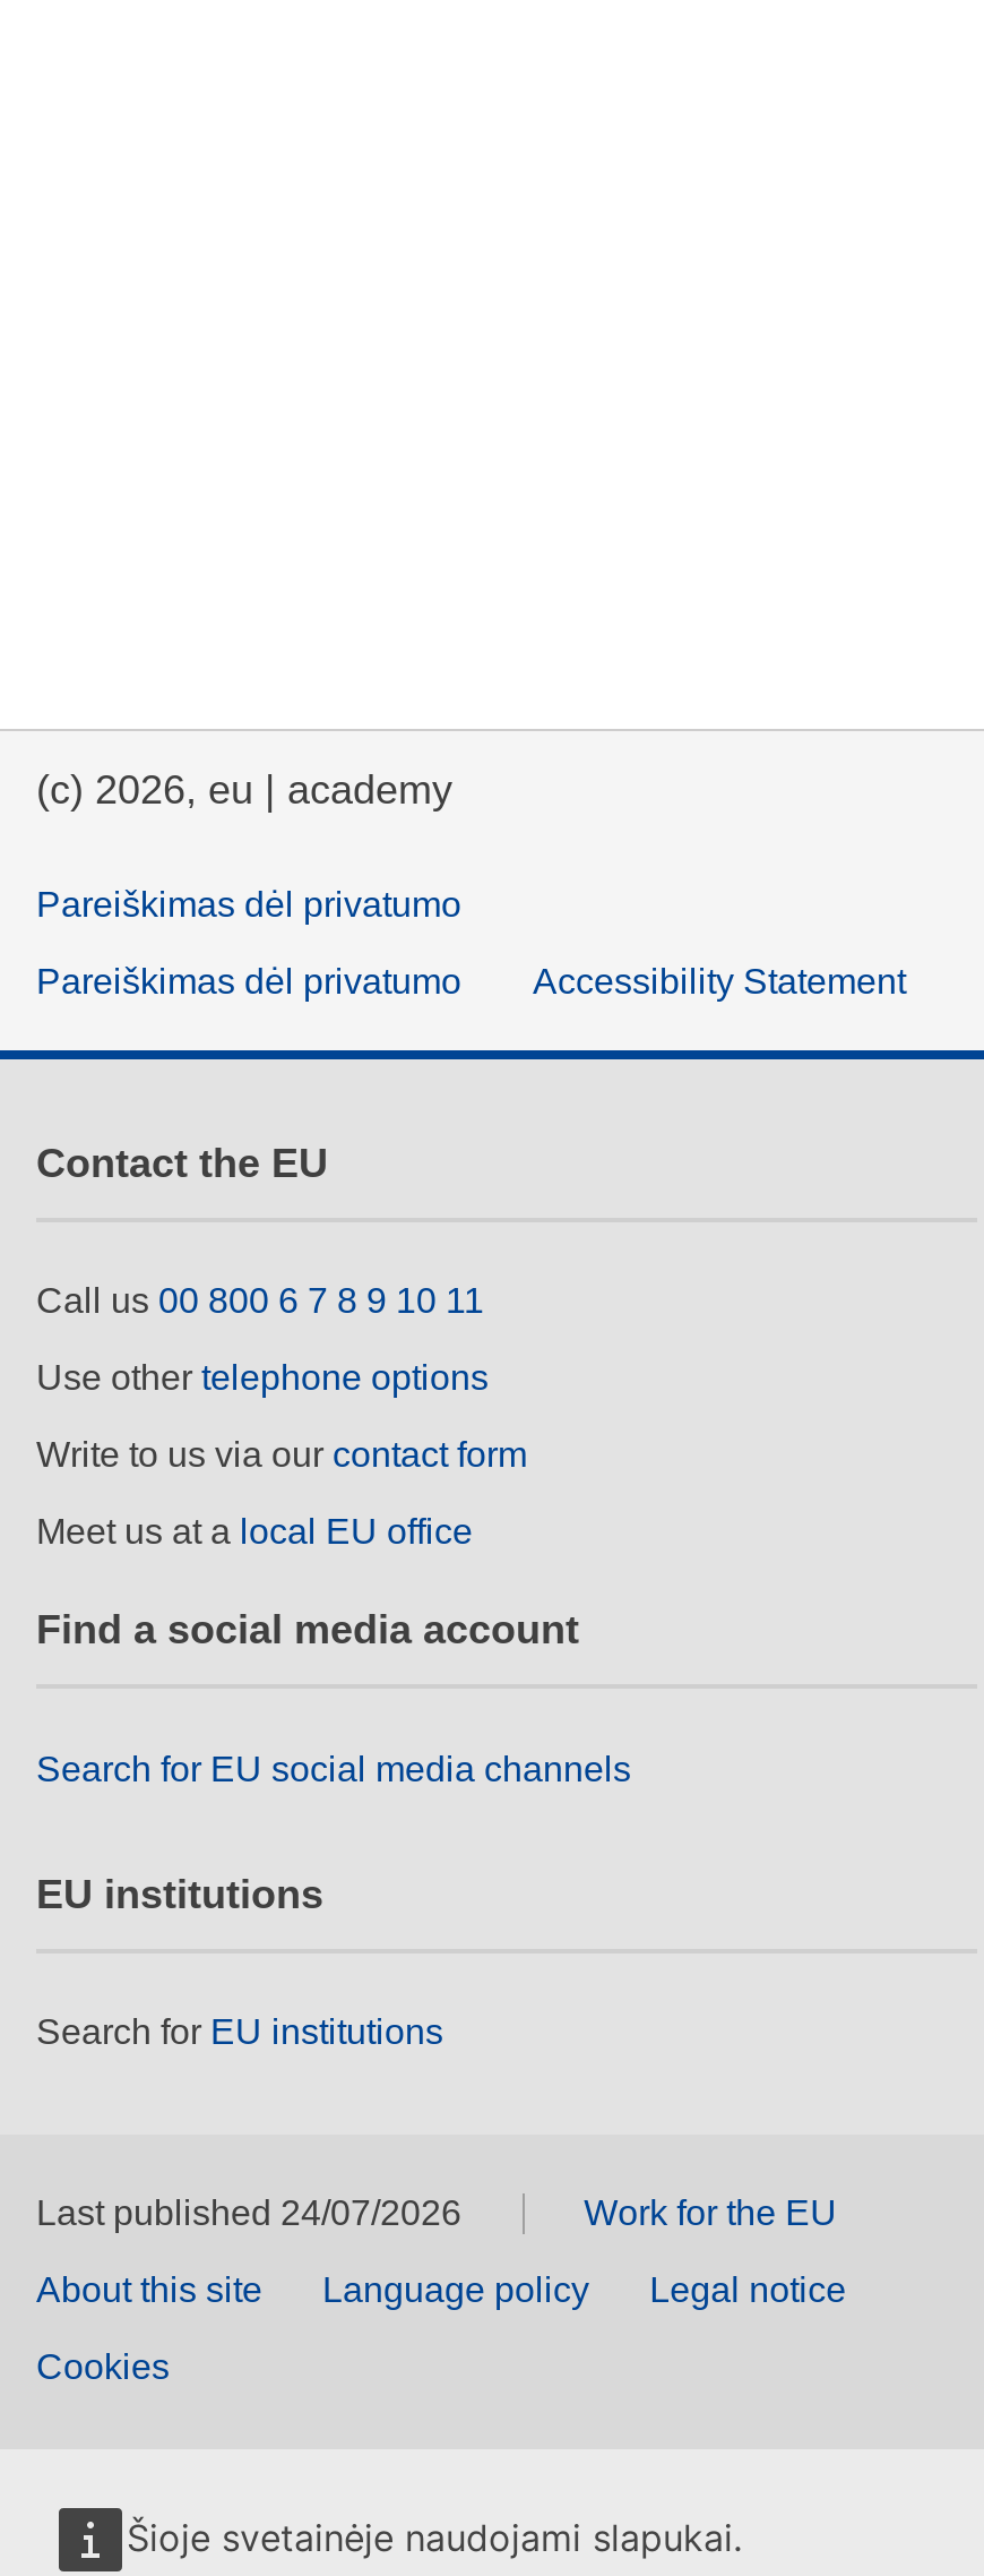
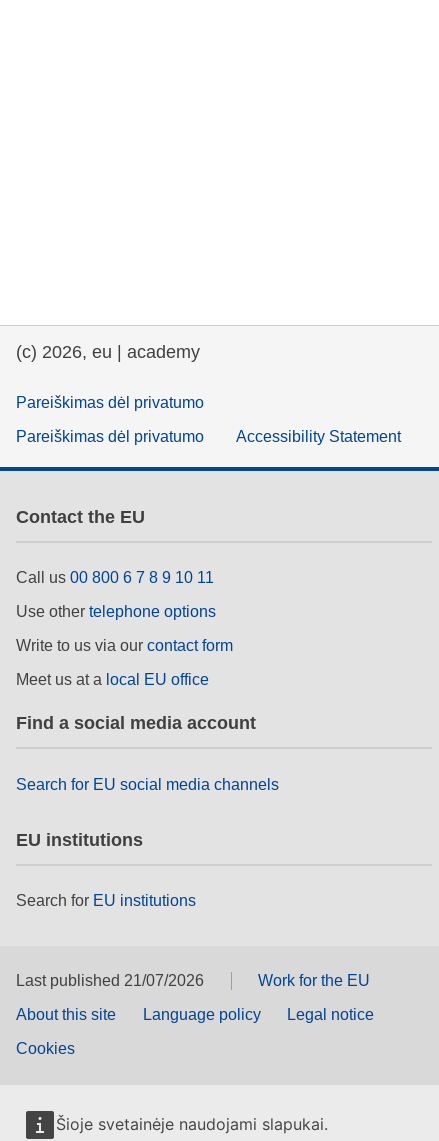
[36,2195,461,2233] Last published 24/07/2026 -> [16,972,204,989] Last published 21/07/2026

